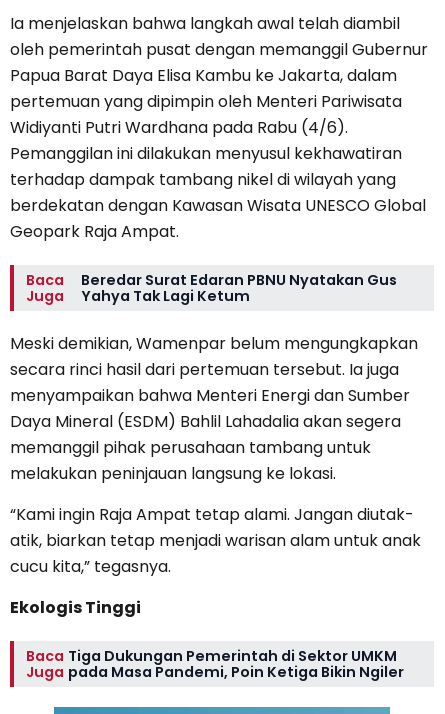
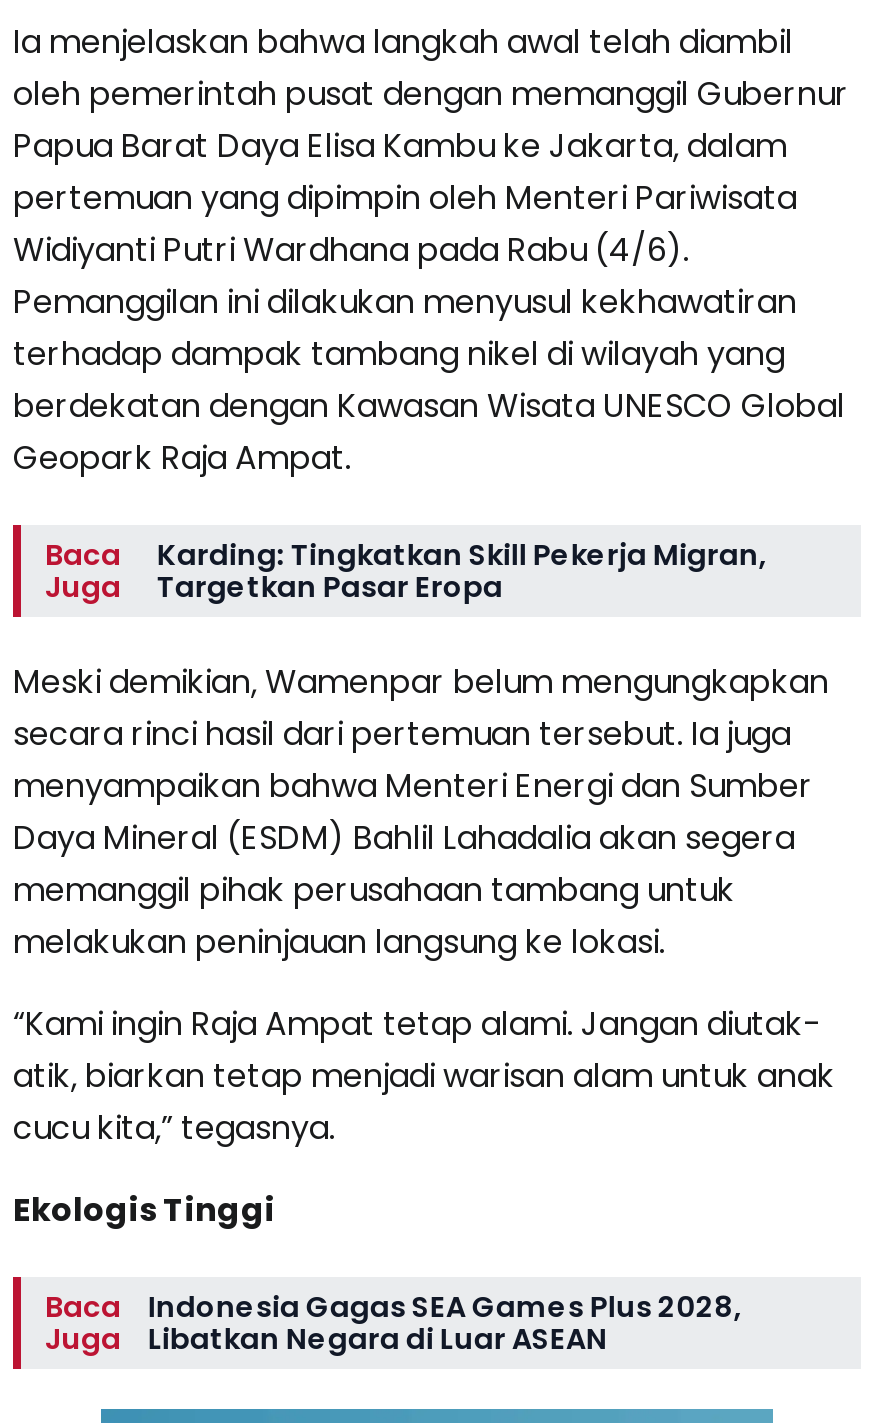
[81,269,397,305] Beredar Surat Edaran PBNU Nyatakan Gus | Yahya Tak Lagi Ketum -> [157,534,767,606] Karding: Tingkatkan Skill Pekerja Migran, | Targetkan Pasar Eropa
[68,645,404,681] Tiga Dukungan Pemerintah di Sektor UMKM | pada Masa Pandemi, Poin Ketiga Bikin Ngiler -> [148,1286,742,1358] Indonesia Gagas SEA Games Plus 2028, | Libatkan Negara di Luar ASEAN

